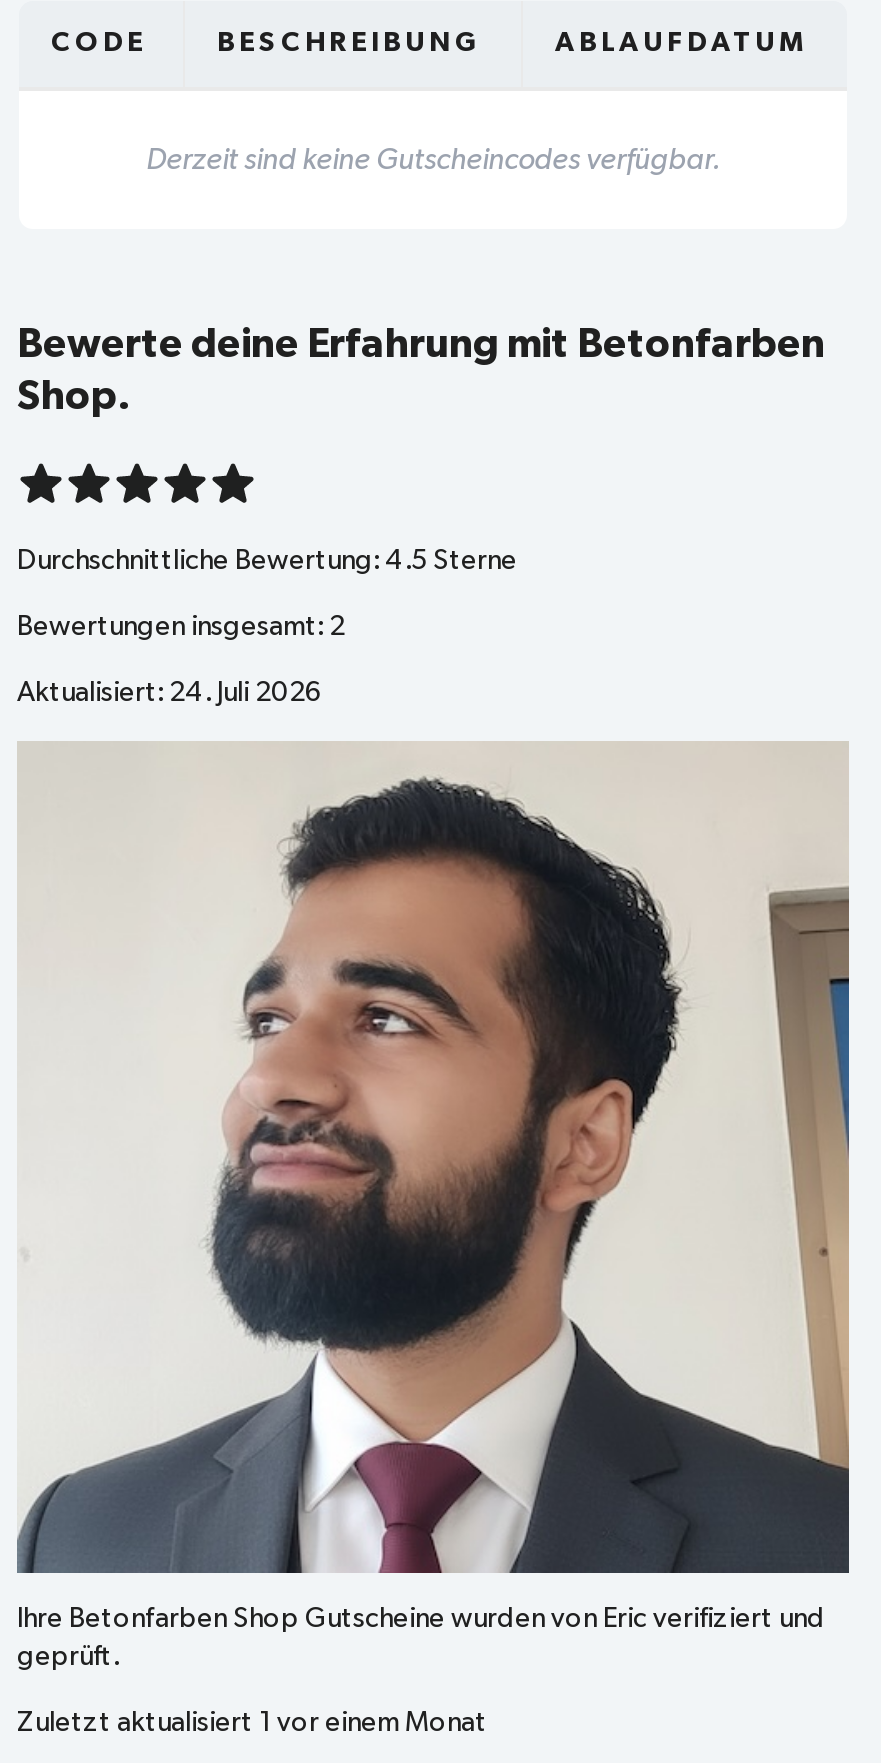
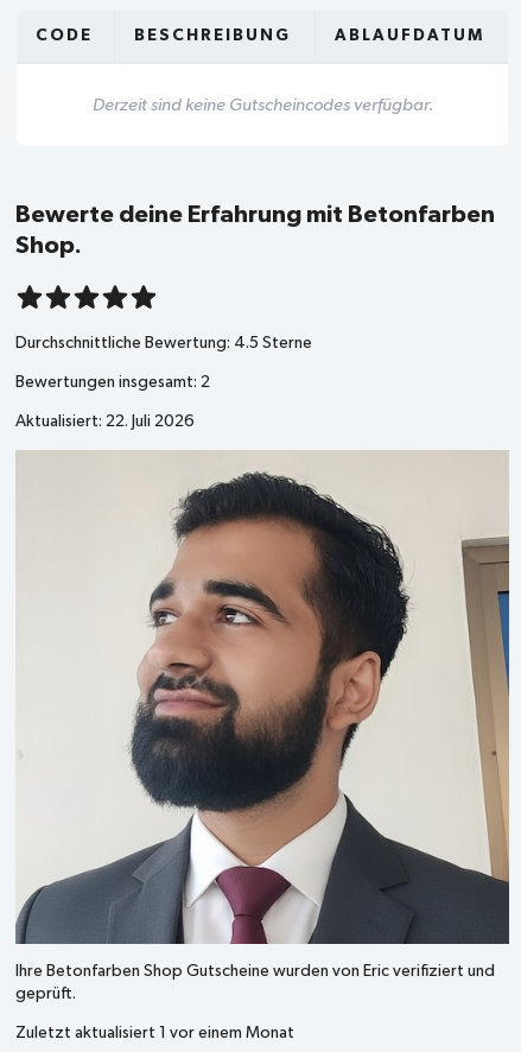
[17,679,323,707] Aktualisiert: 24. Juli 2026 -> [15,413,195,430] Aktualisiert: 22. Juli 2026

